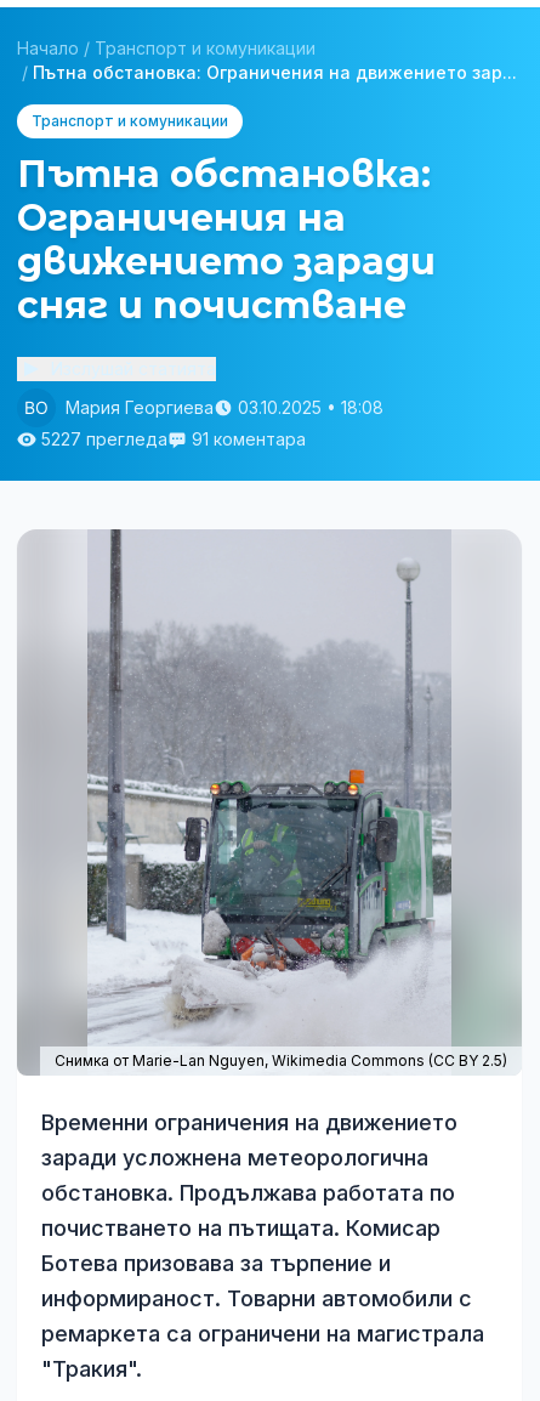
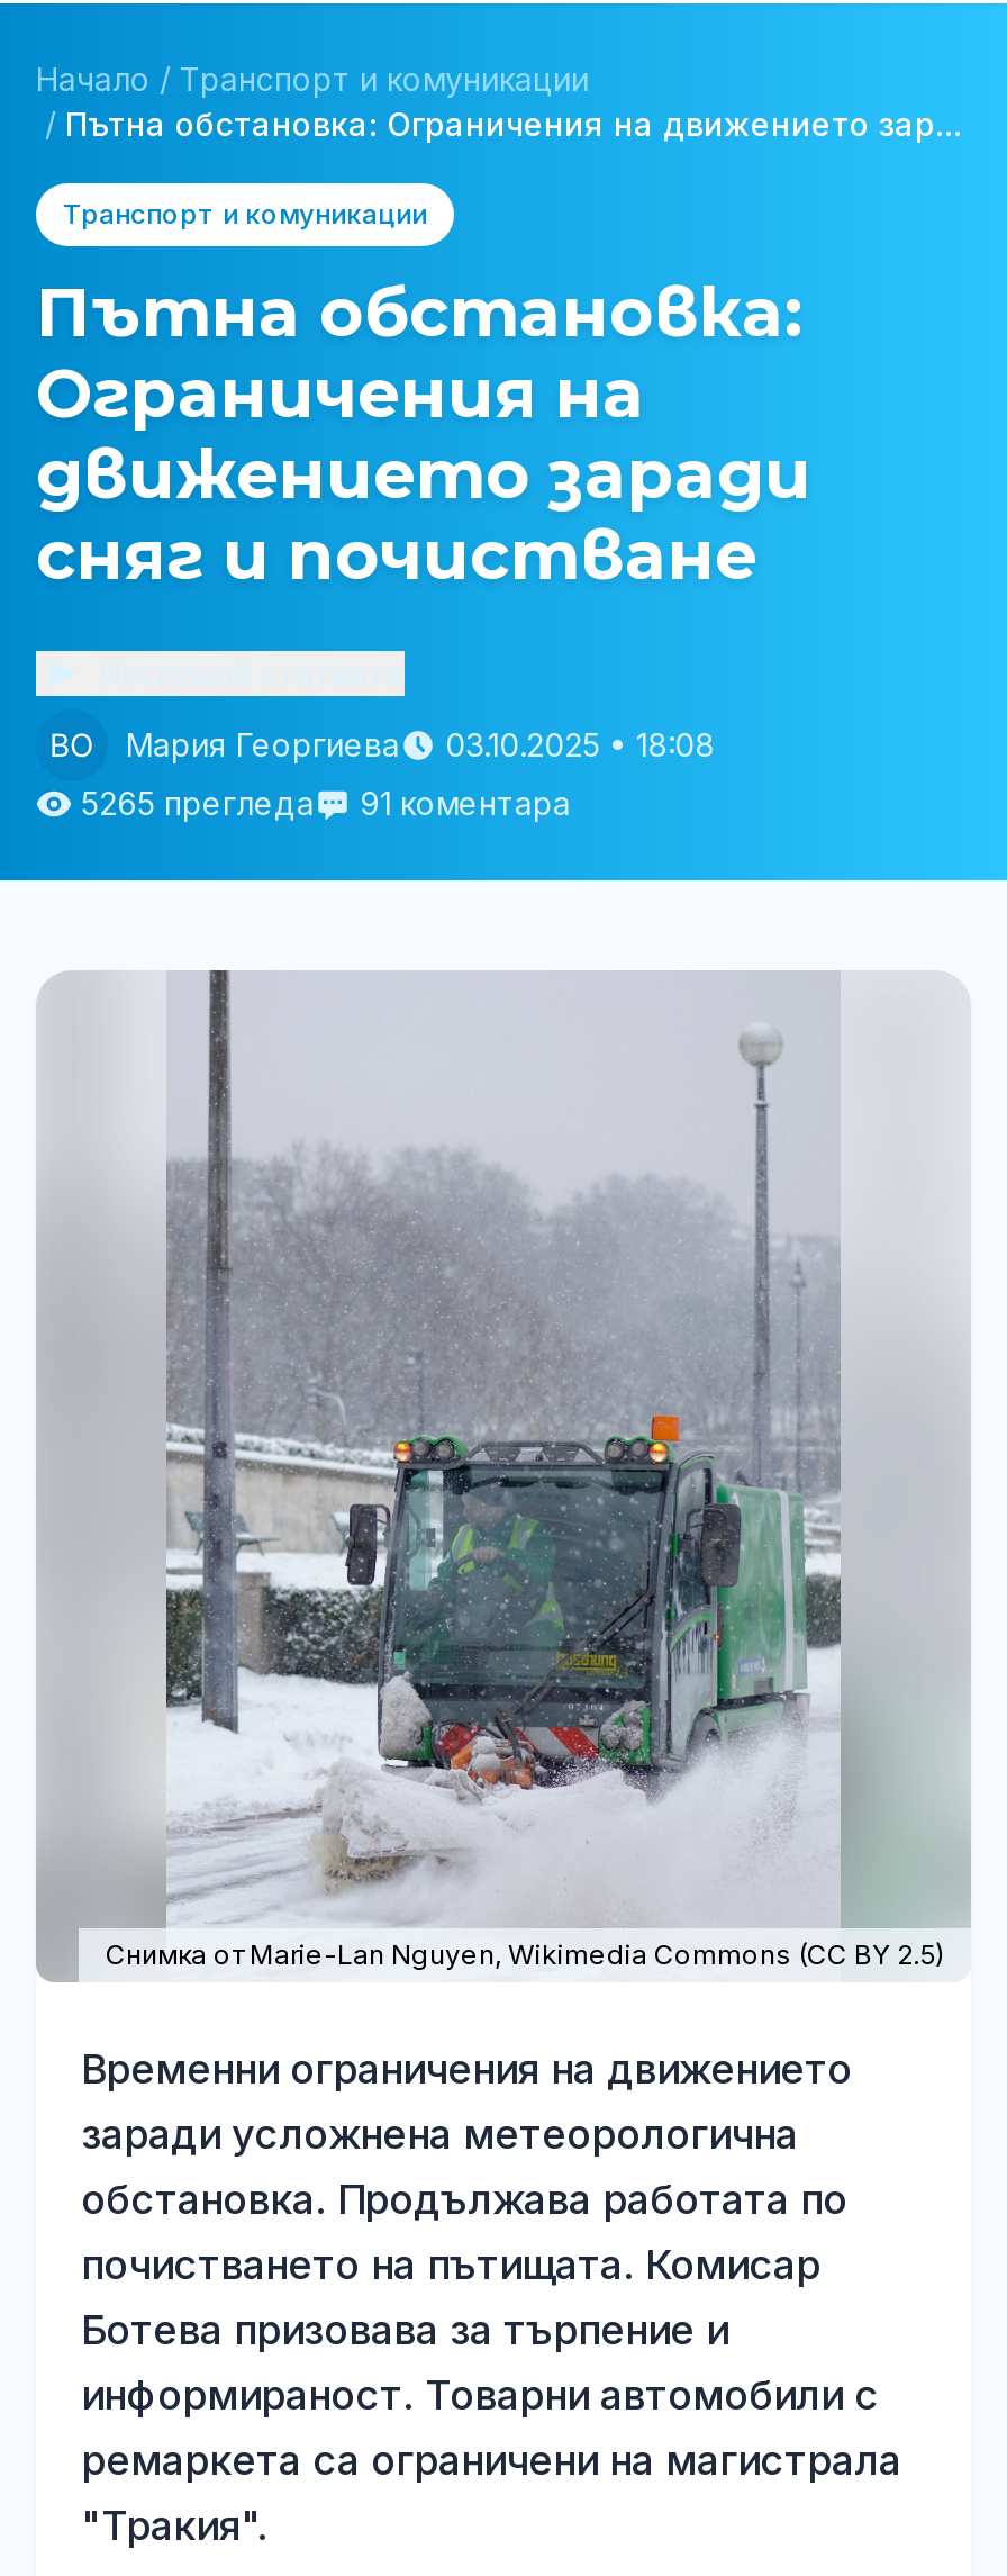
[41,429,306,449] 5227 прегледа 91 коментара -> [81,784,571,822] 5265 прегледа 91 коментара

